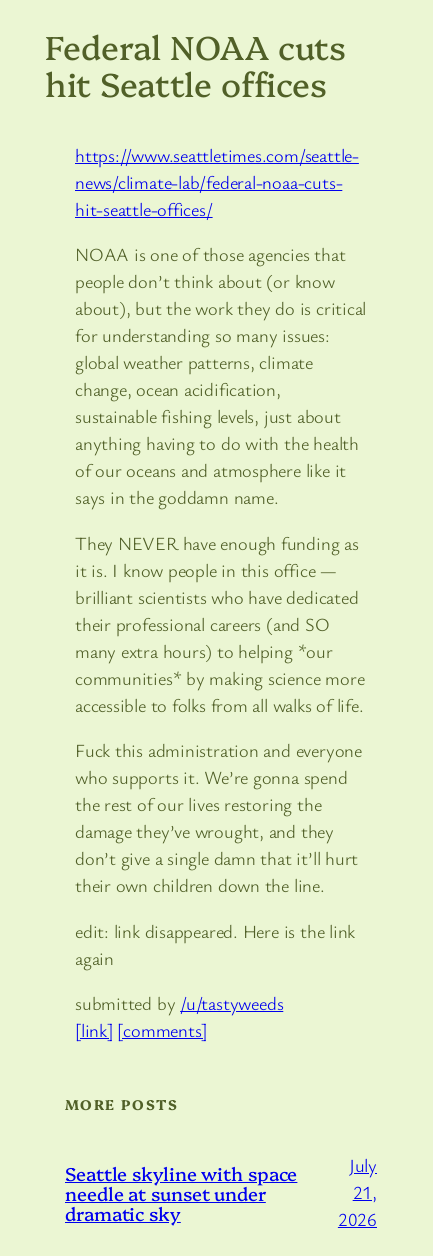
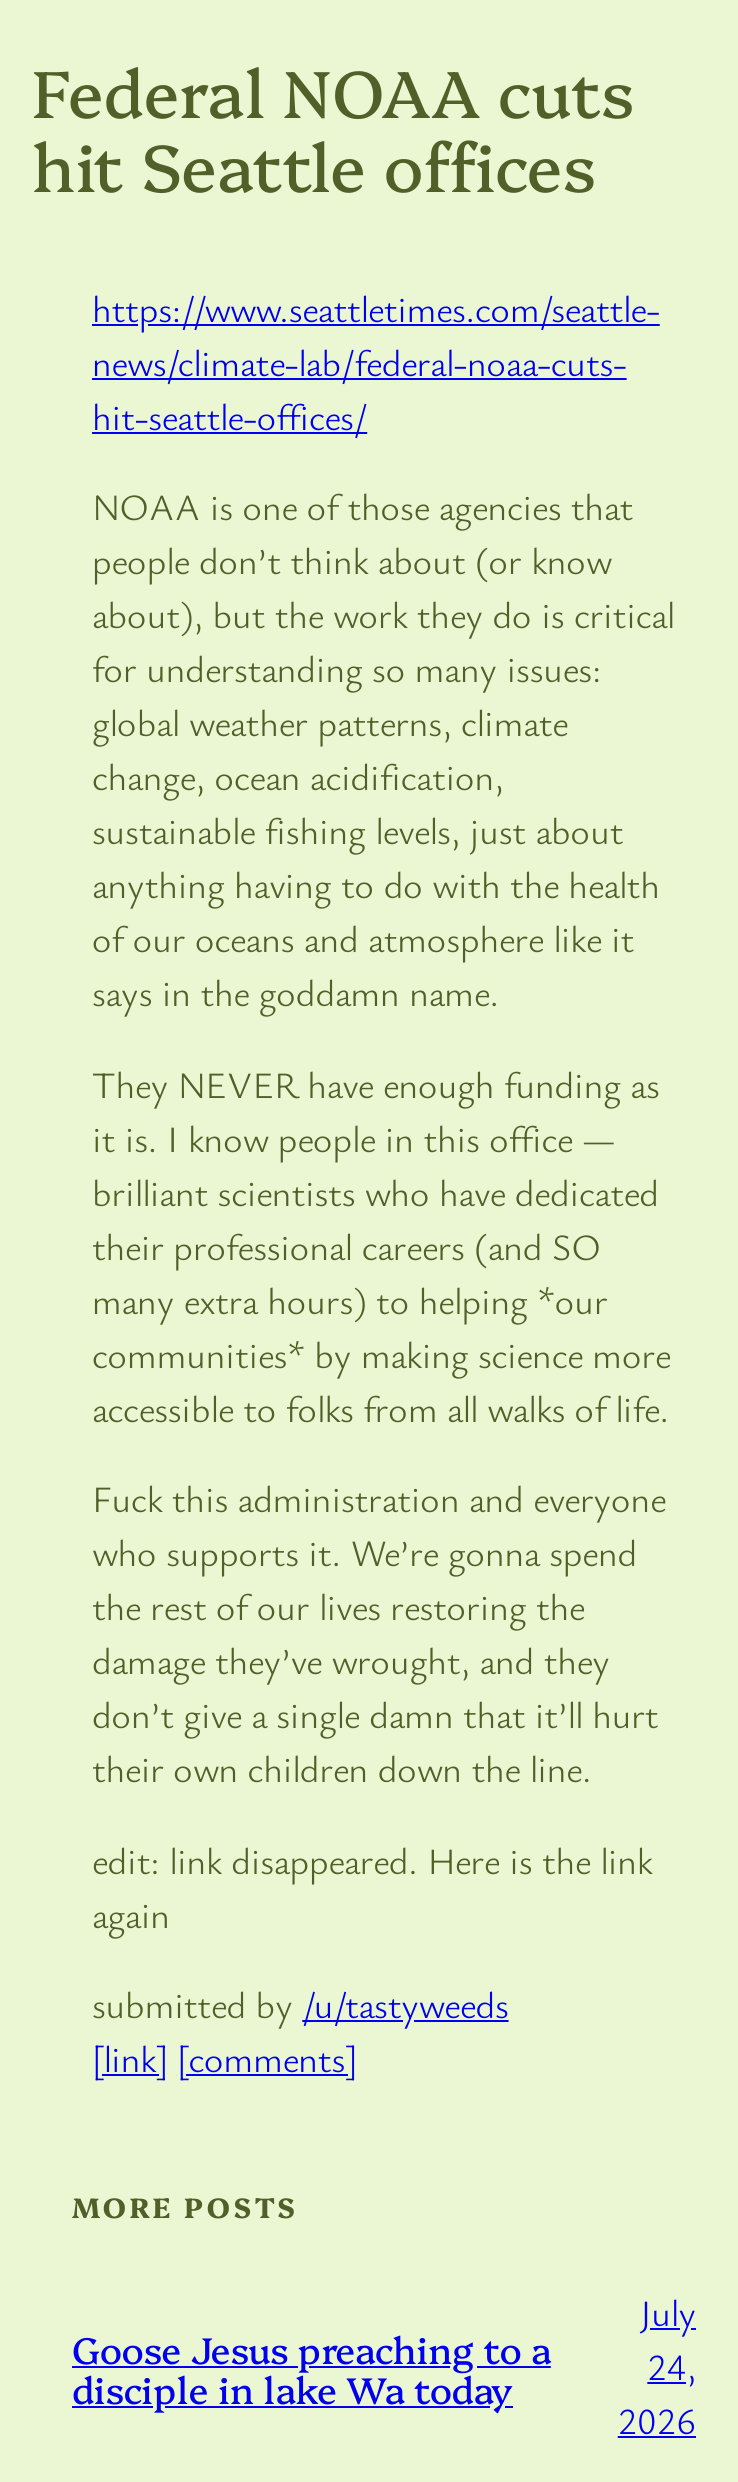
[65,1159,297,1225] Seattle skyline with space | needle at sunset under | dramatic sky -> [72,2321,551,2413] Goose Jesus preaching to a | disciple in lake Wa today
[353,1180,377,1204] 21, -> [647,2342,696,2390] 24,

